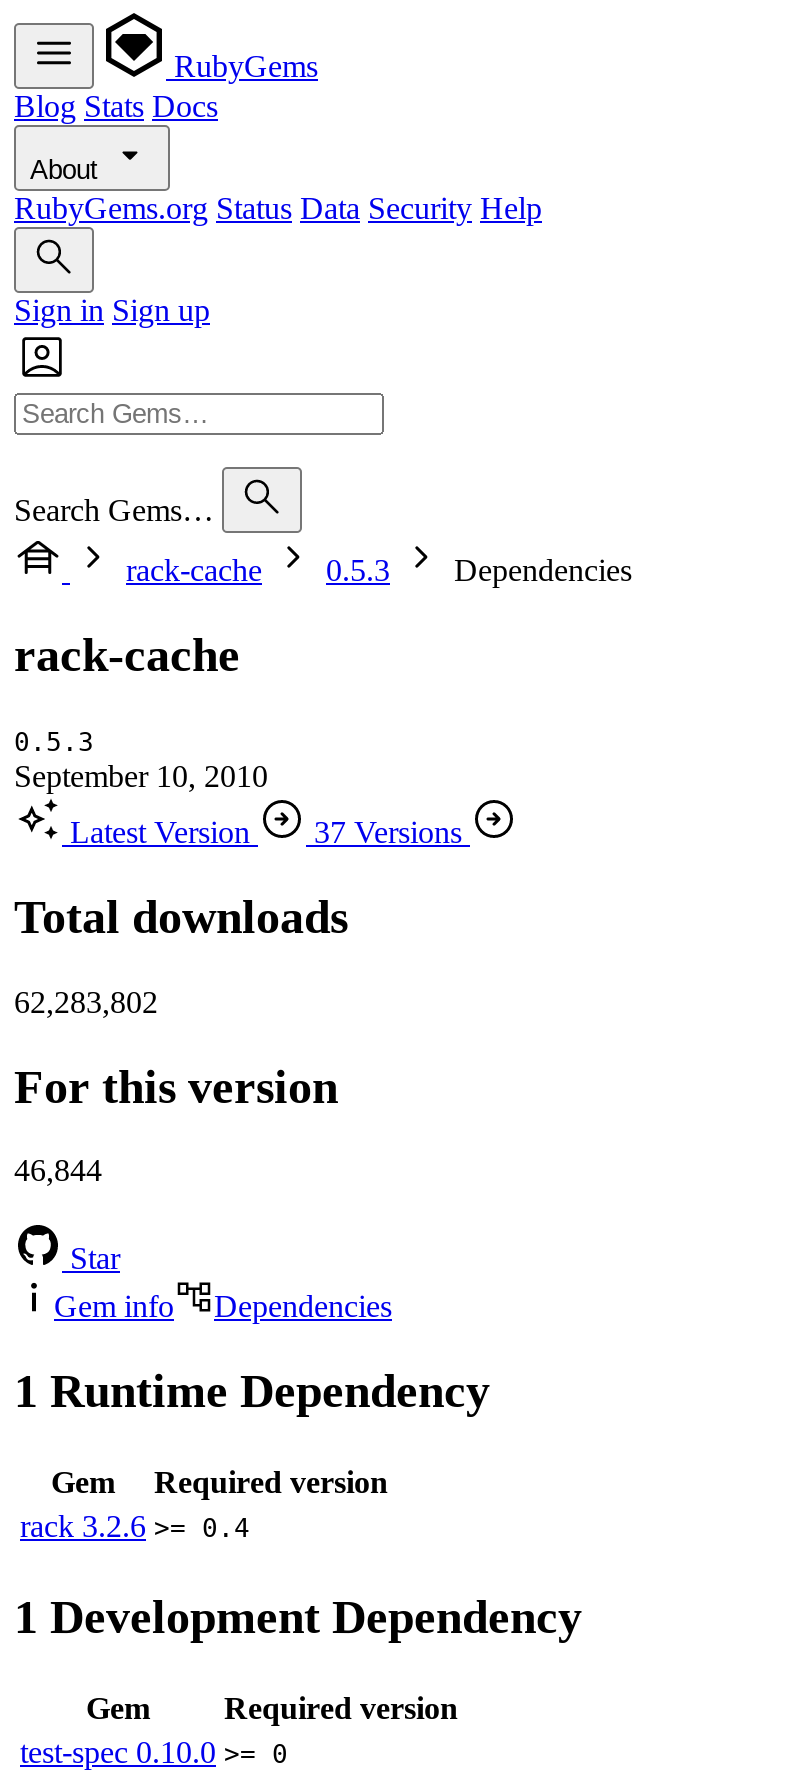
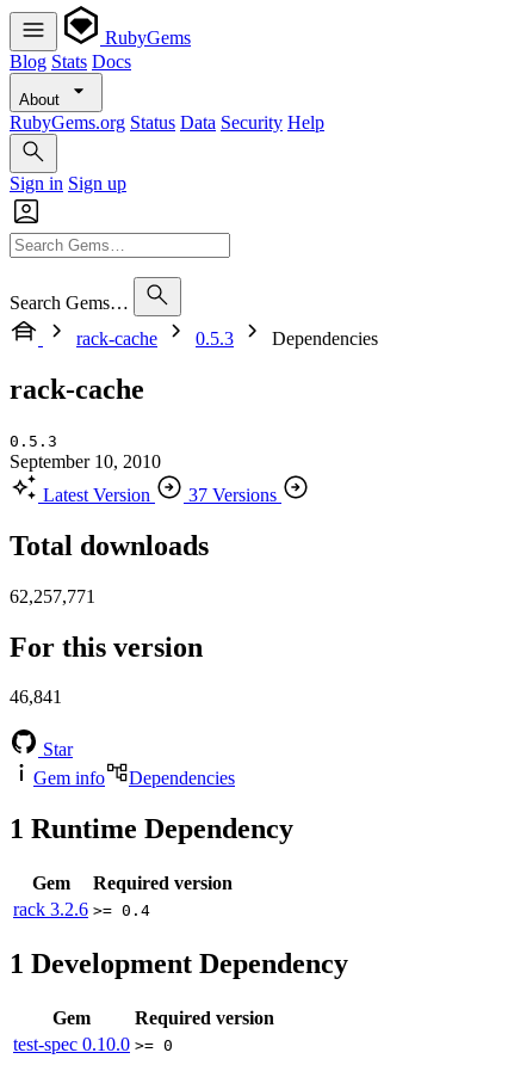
[14,984,158,1018] 62,283,802 -> [10,586,95,606] 62,257,771
[14,1154,102,1188] 46,844 -> [10,687,62,707] 46,841

